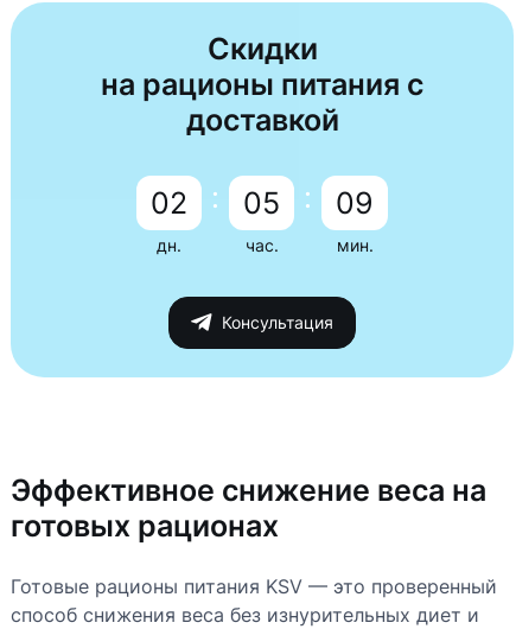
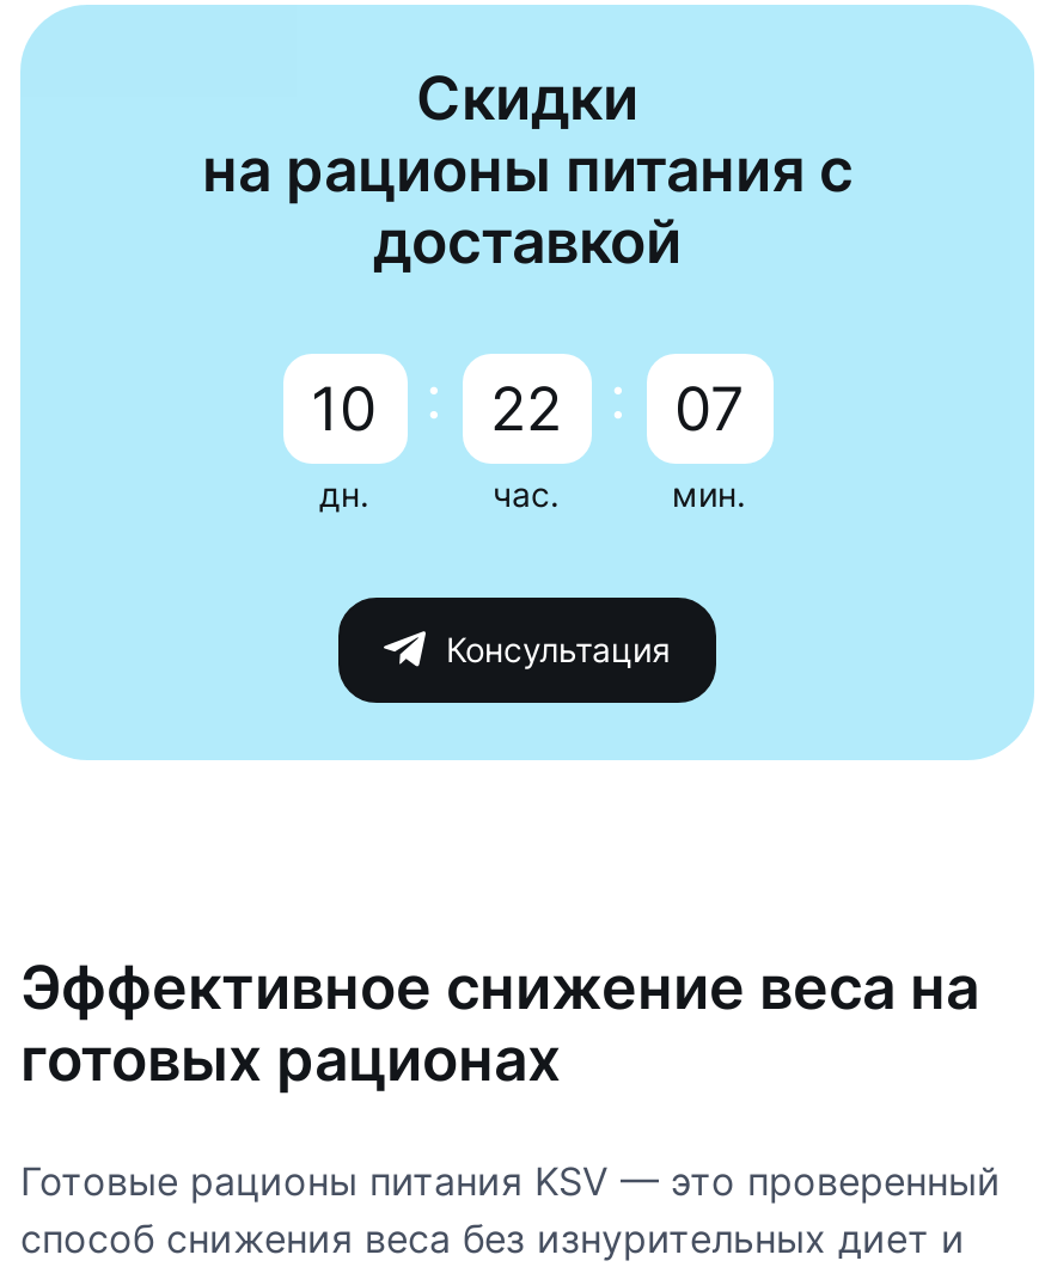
[151,185,187,220] 02 -> [311,372,378,444] 10
[243,185,280,220] 05 -> [490,372,562,444] 22
[336,185,374,220] 09 -> [674,372,744,444] 07

